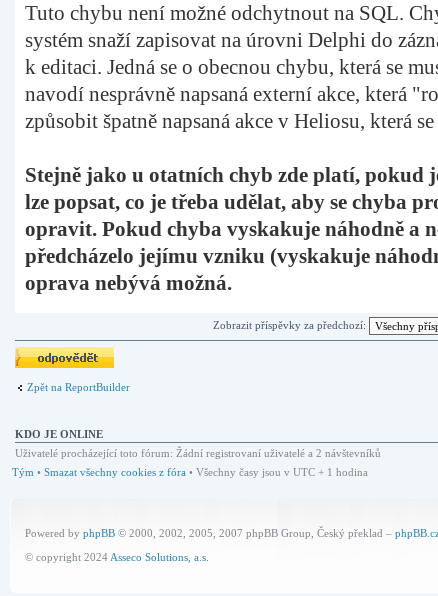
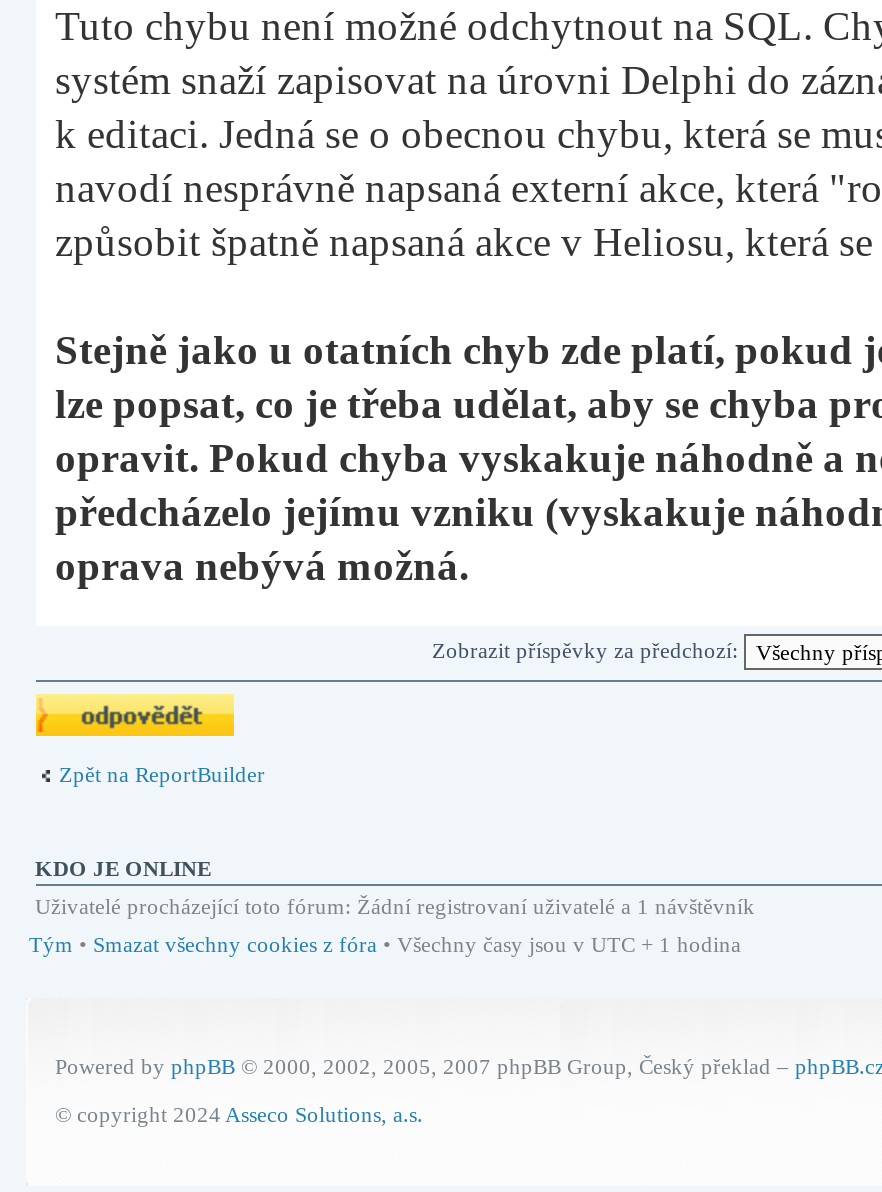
[14,447,380,459] Uživatelé procházející toto fórum: Žádní registrovaní uživatelé a 2 návštevníků -> [35,894,755,918] Uživatelé procházející toto fórum: Žádní registrovaní uživatelé a 1 návštěvník

